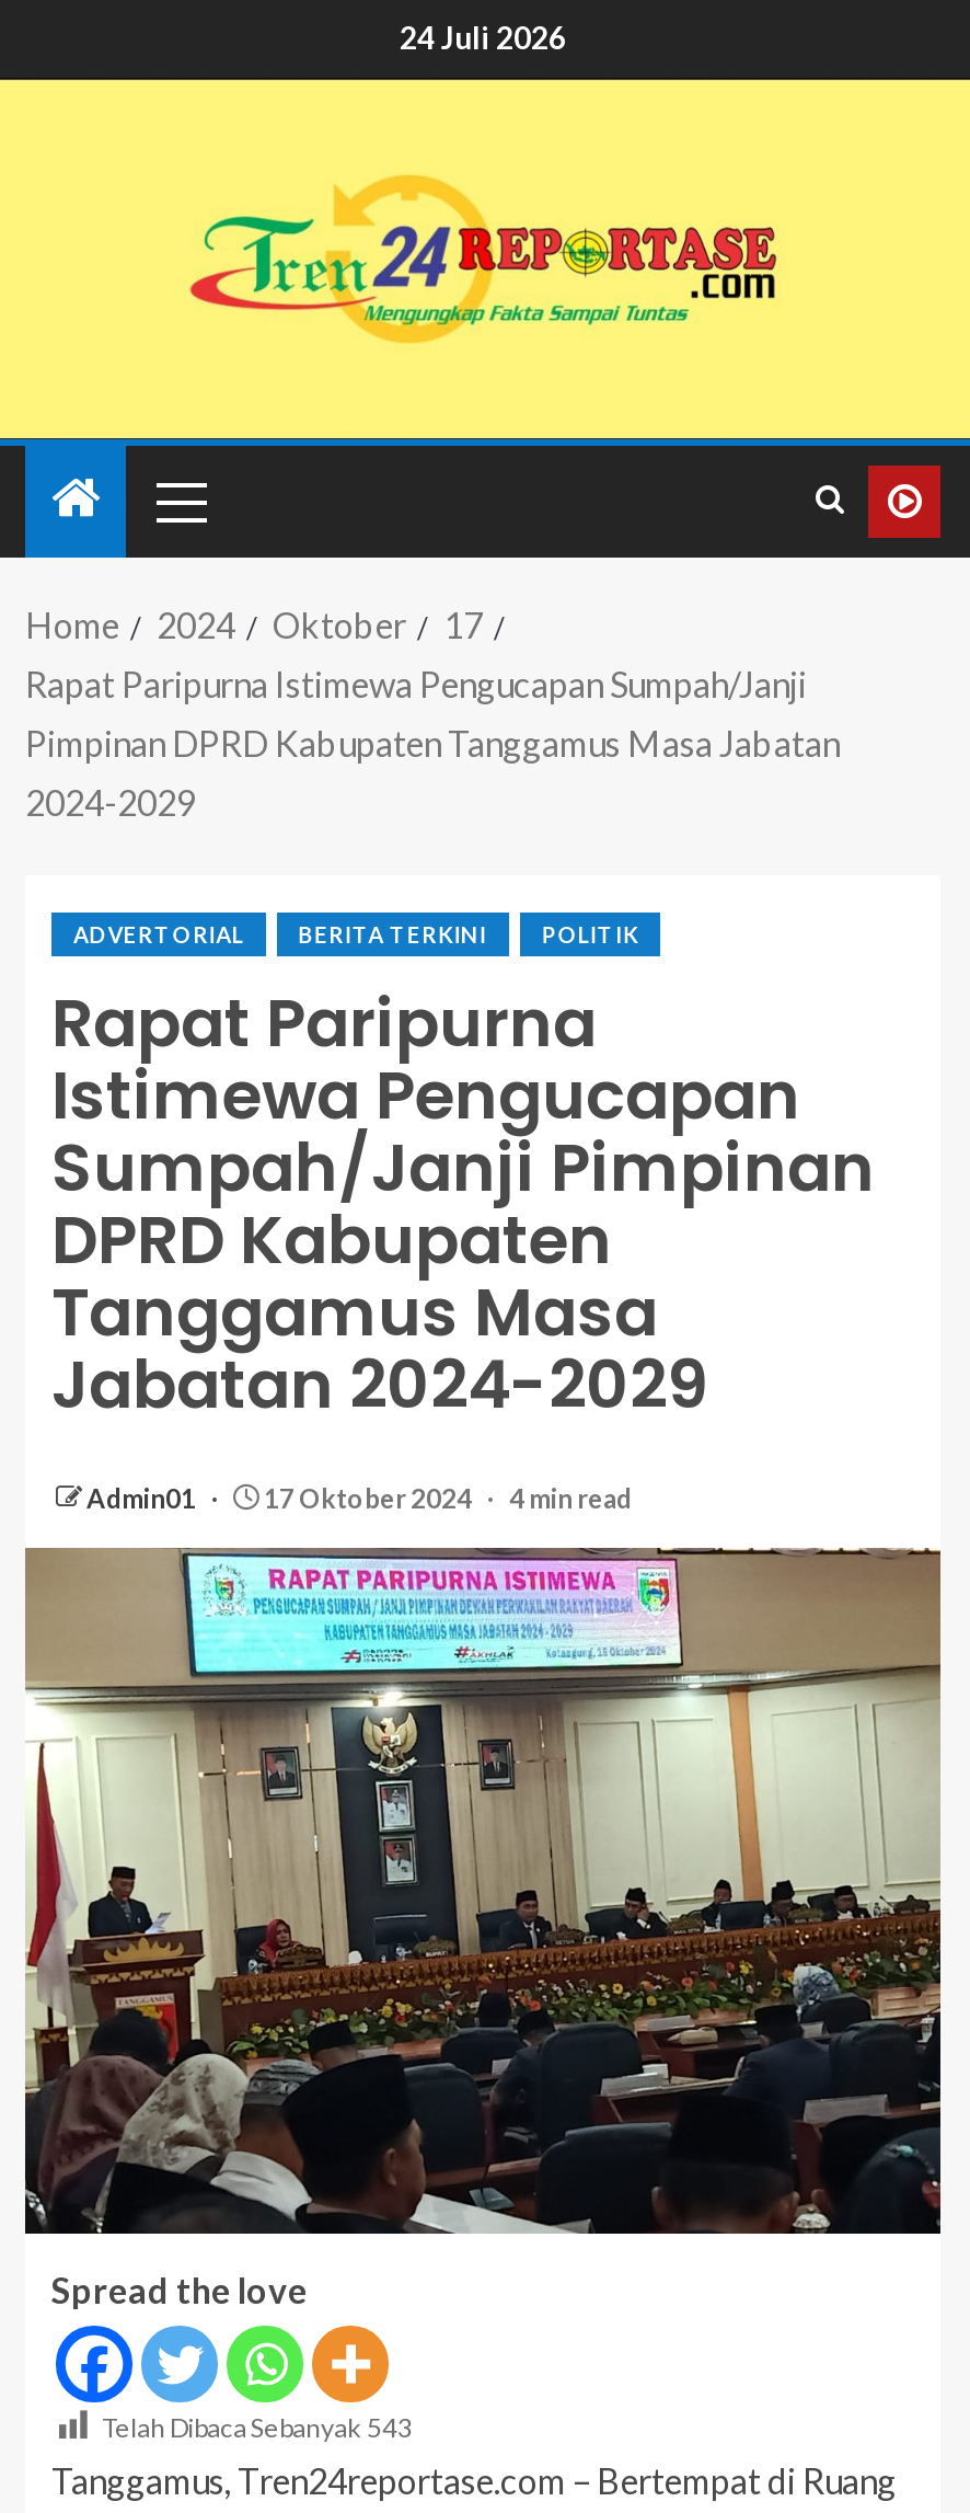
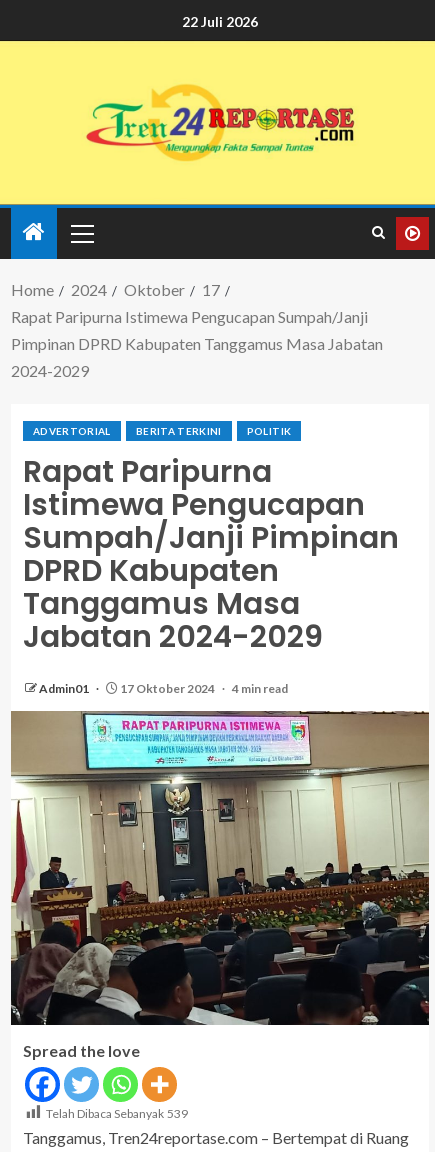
[400,19,566,56] 24 Juli 2026 -> [182,13,258,30] 22 Juli 2026
[102,2412,413,2445] Telah Dibaca Sebanyak 543 -> [46,1105,188,1120] Telah Dibaca Sebanyak 539

